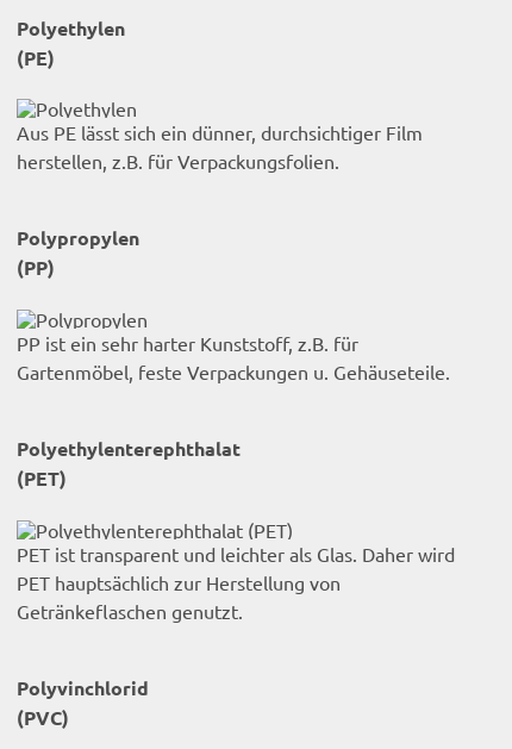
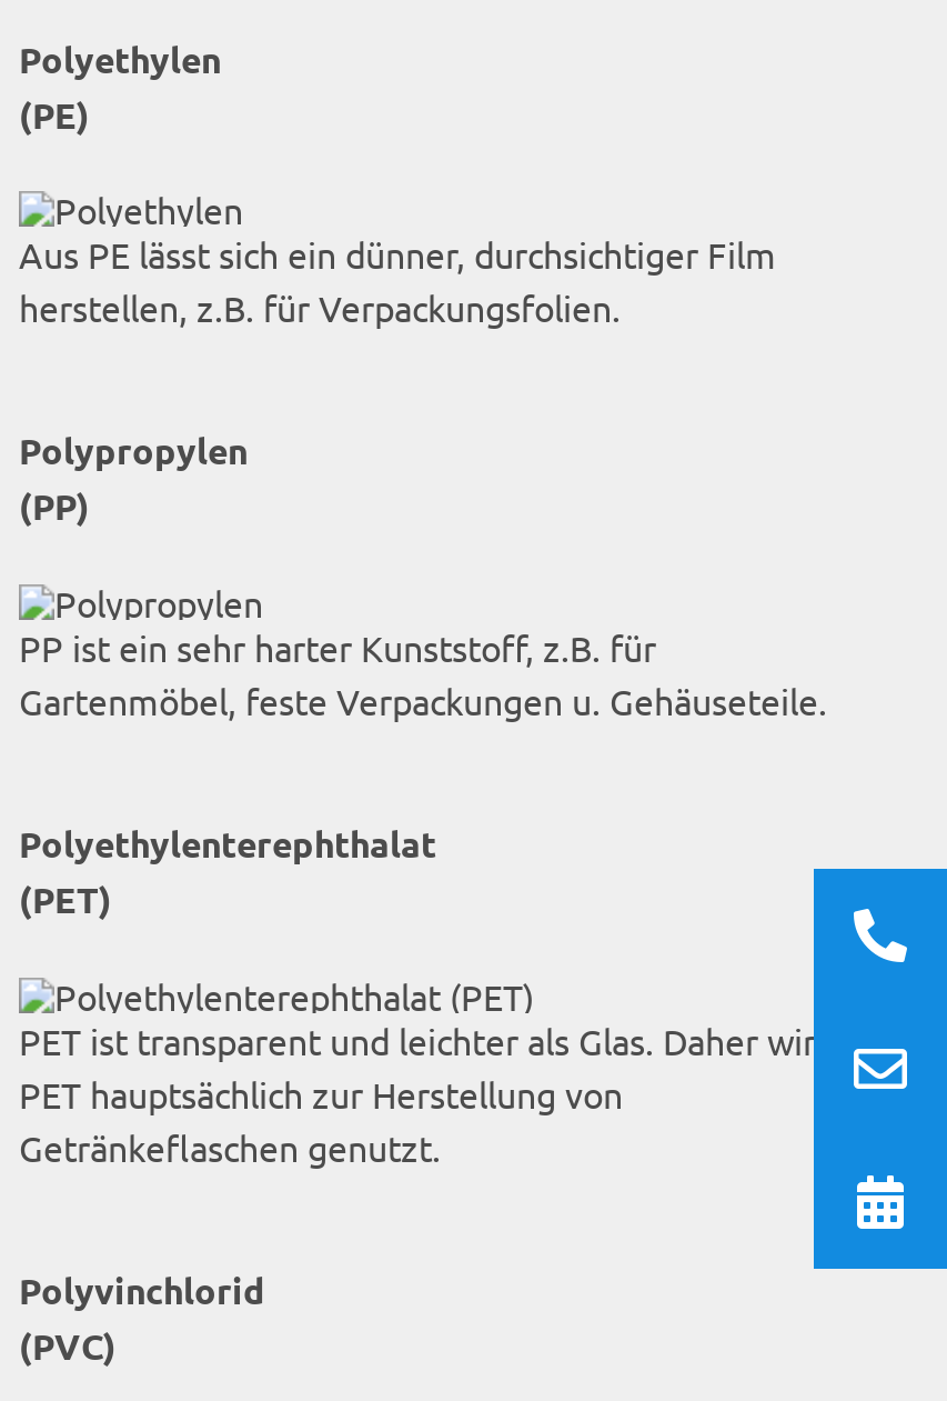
none -> [812,867,940,1271] [image]

